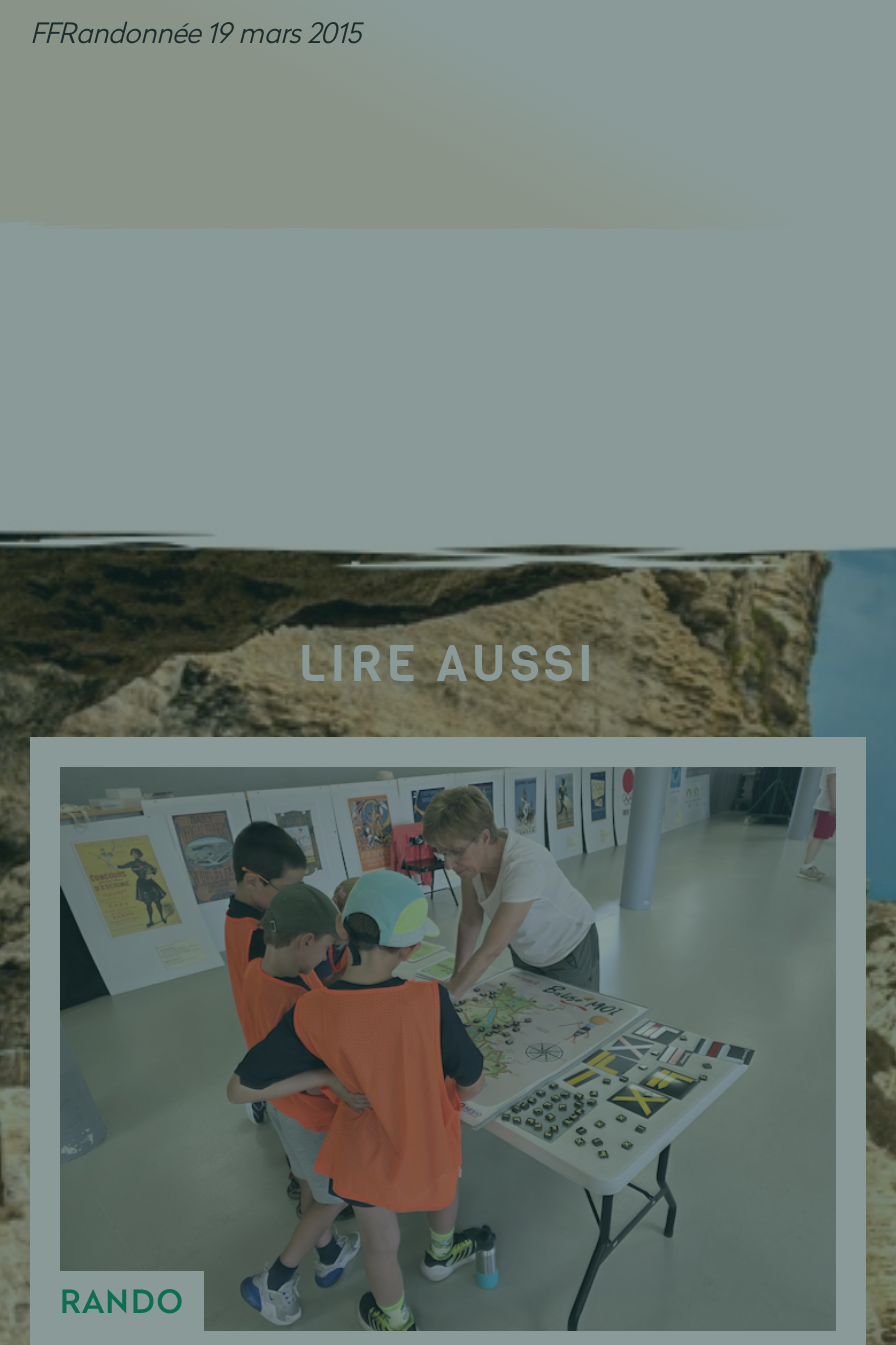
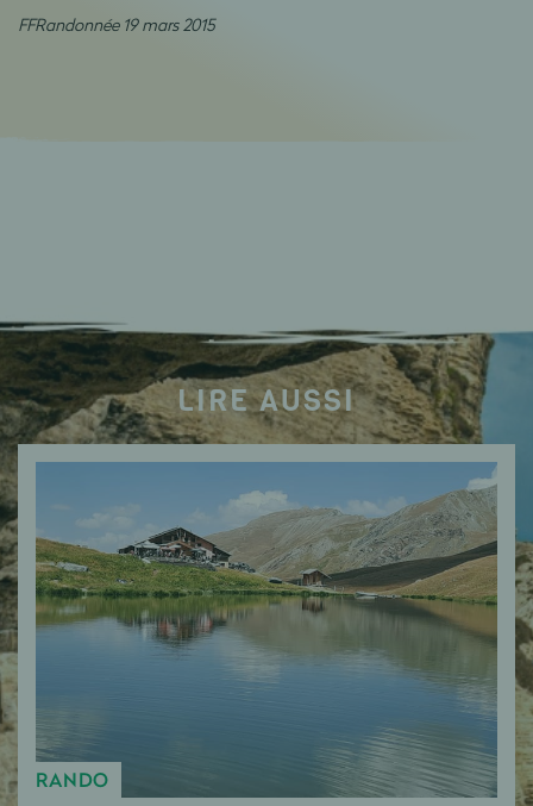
[58,765,838,1331] [image] -> [35,462,497,798] [image]

